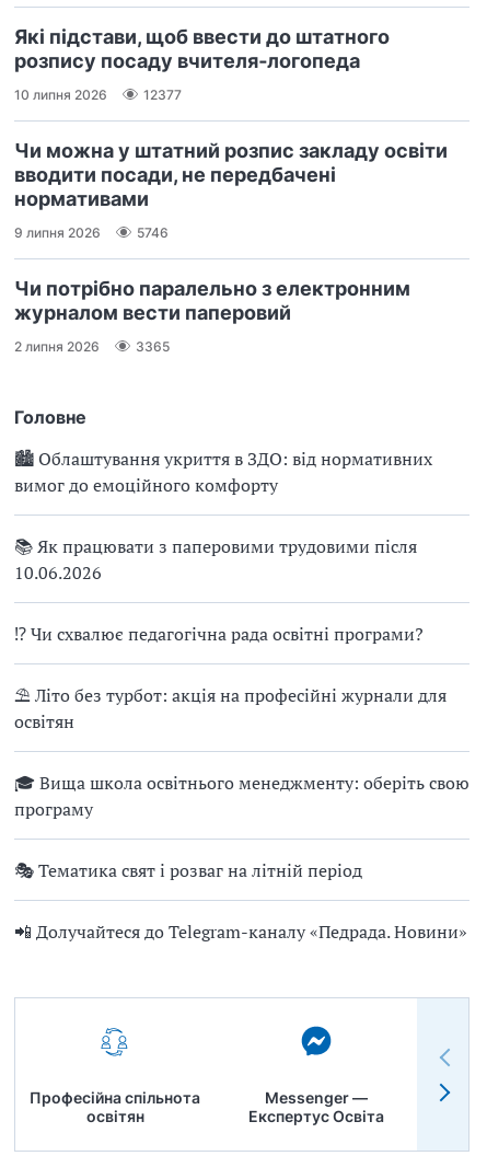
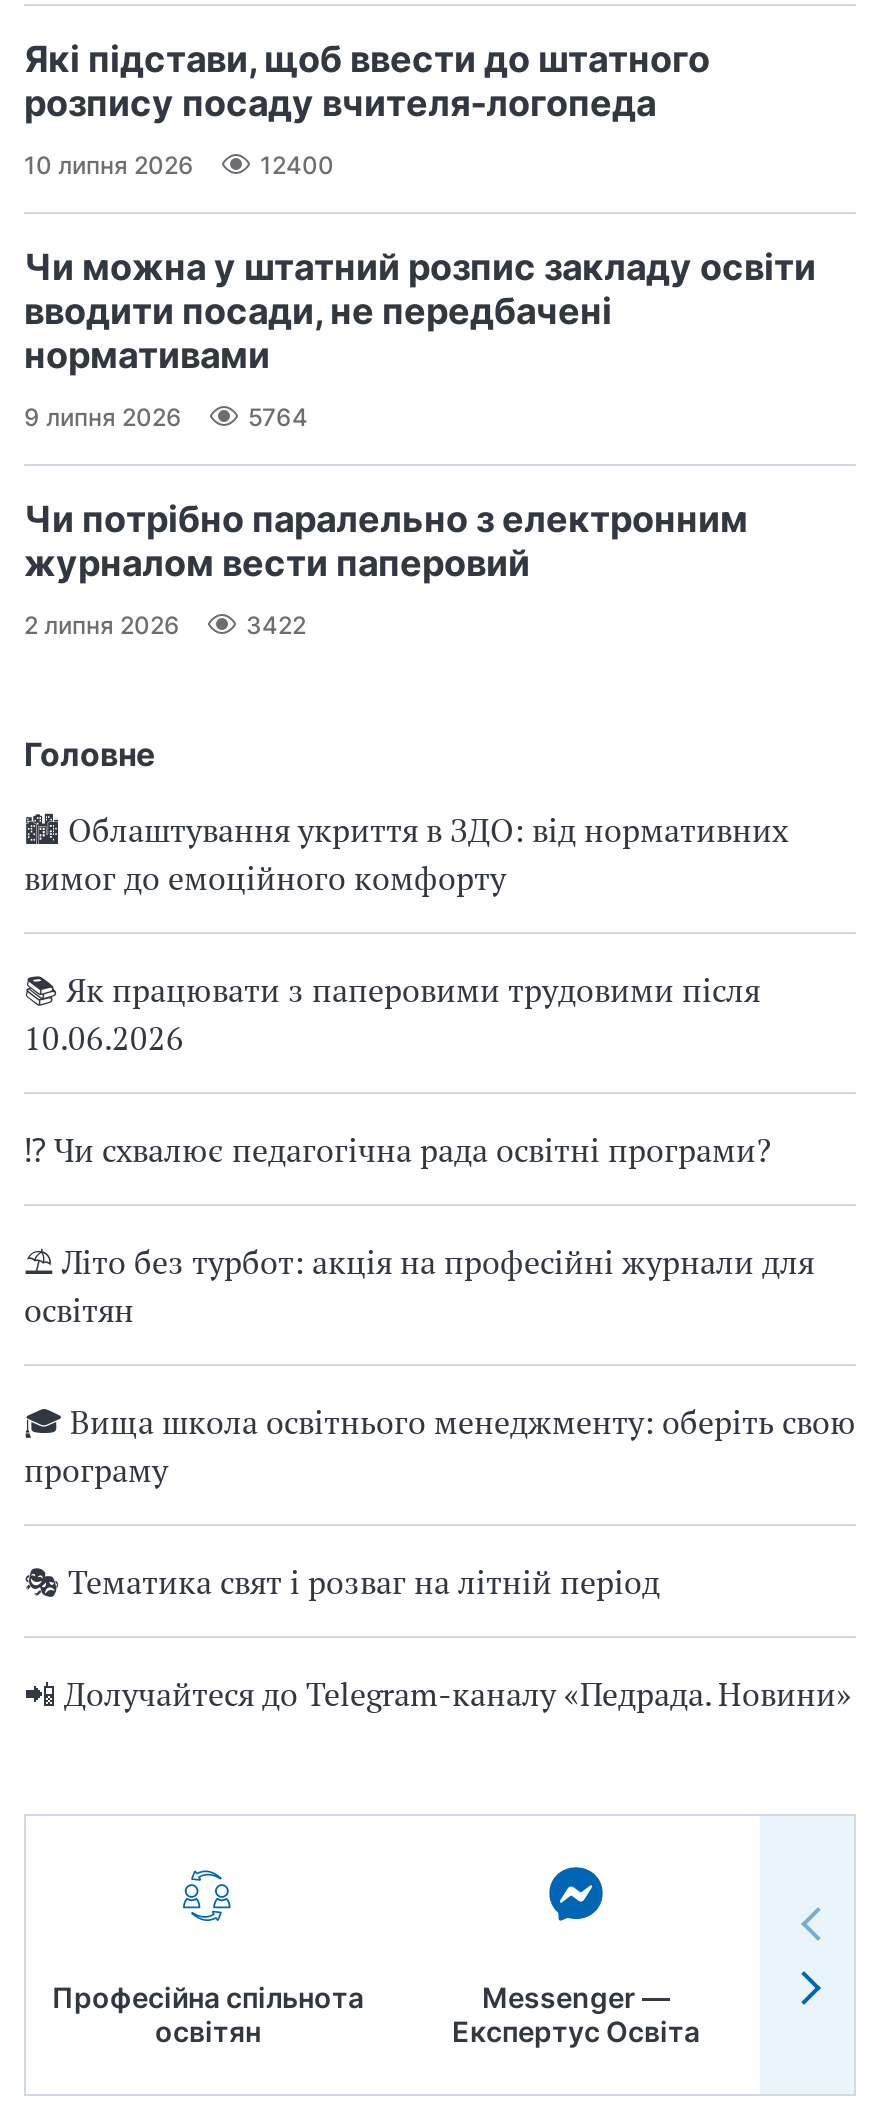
[143,86,182,102] 12377 -> [260,149,334,179] 12400
[137,224,169,240] 5746 -> [248,401,308,431] 5764
[136,338,170,354] 3365 -> [246,609,306,639] 3422

